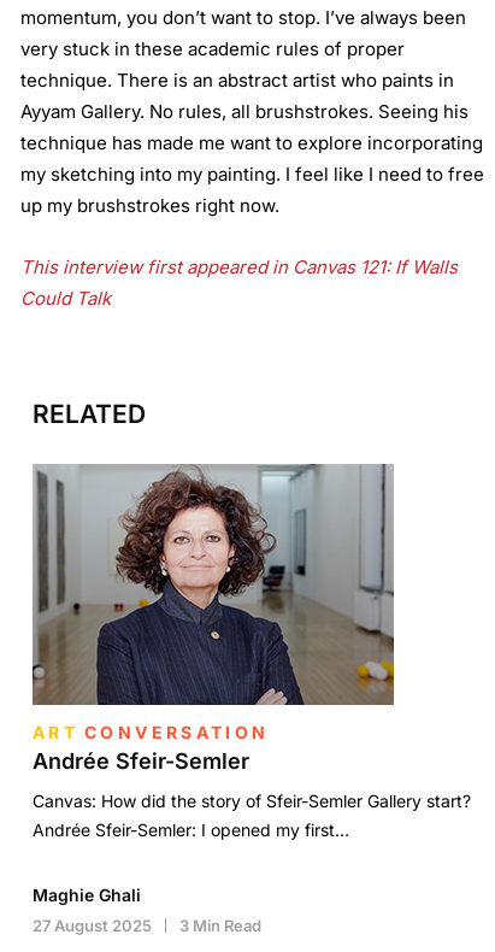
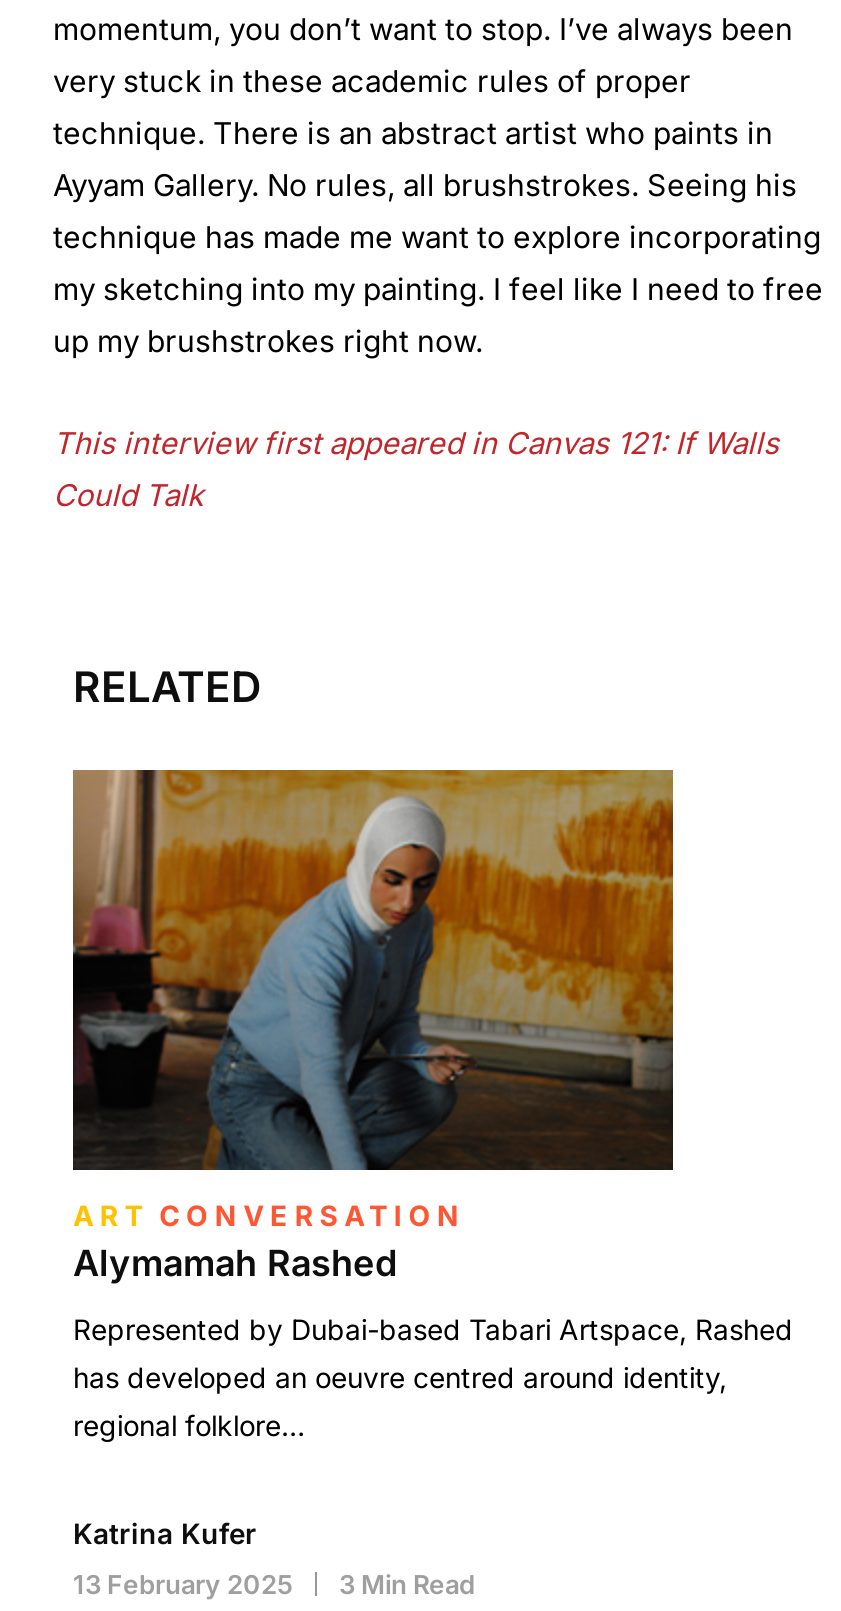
[31,463,395,773] [image] | Andrée Sfeir-Semler -> [73,768,675,1283] [image] | Alymamah Rashed
[33,790,471,839] Canvas: How did the story of Sfeir-Semler Gallery start? | Andrée Sfeir-Semler: I opened my first… -> [73,1311,793,1441] Represented by Dubai-based Tabari Artspace, Rashed | has developed an oeuvre centred around identity, | regional folklore…
[33,884,141,905] Maghie Ghali -> [73,1515,257,1549] Katrina Kufer
[33,915,261,935] 27 August 2025 3 Min Read -> [73,1567,475,1599] 13 February 2025 3 Min Read

